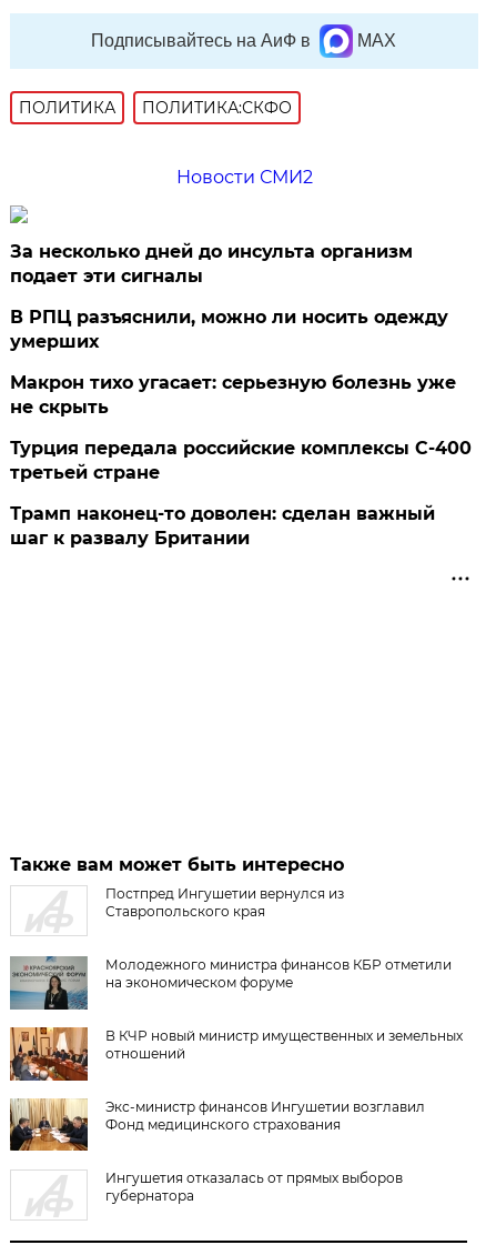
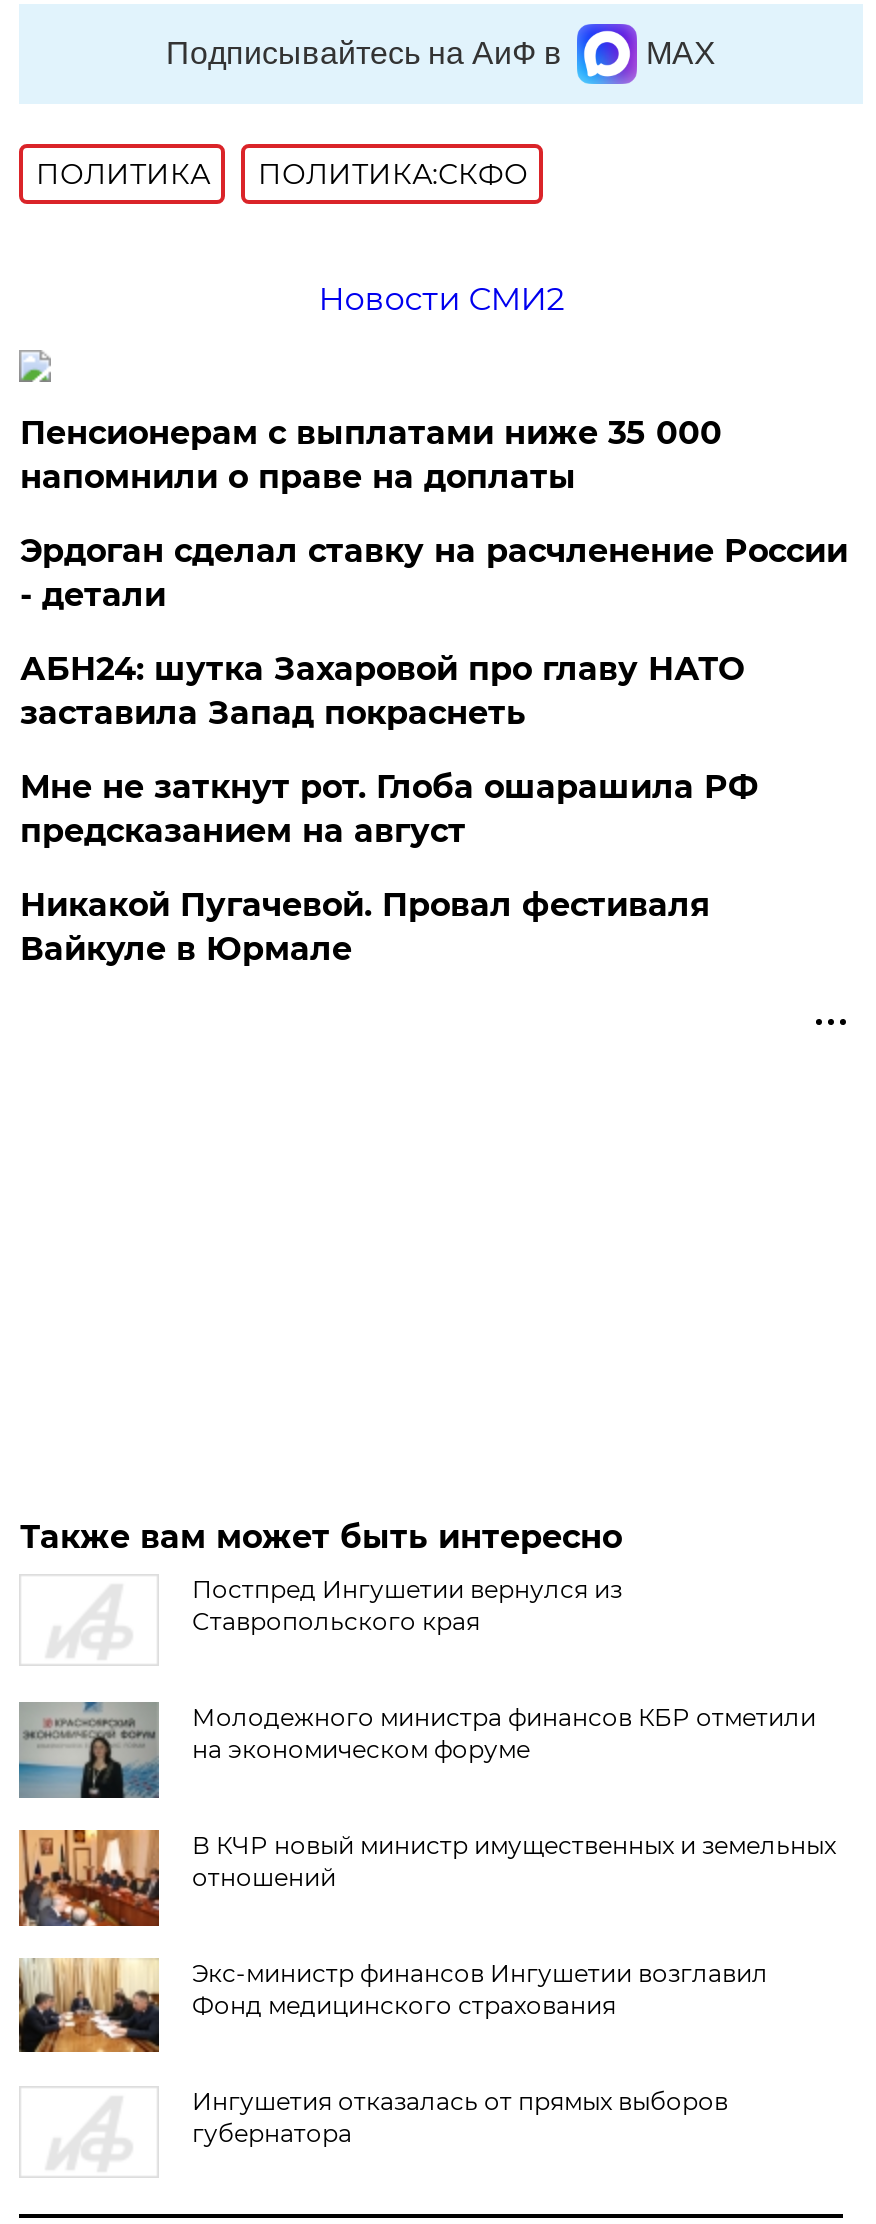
[10,241,413,287] За несколько дней до инсульта организм | подает эти сигналы -> [20,414,722,496] Пенсионерам с выплатами ниже 35 000 | напомнили о праве на доплаты
[10,307,449,352] В РПЦ разъяснили, можно ли носить одежду | умерших -> [20,532,848,614] Эрдоган сделал ставку на расчленение России | - детали
[10,372,456,418] Макрон тихо угасает: серьезную болезнь уже | не скрыть -> [20,650,744,732] АБН24: шутка Захаровой про главу НАТО | заставила Запад покраснеть
[10,438,472,483] Турция передала российские комплексы С-400 | третьей стране -> [20,768,758,850] Мне не заткнут рот. Глоба ошарашила РФ | предсказанием на август
[10,503,435,549] Трамп наконец-то доволен: сделан важный | шаг к развалу Британии -> [20,886,710,968] Никакой Пугачевой. Провал фестиваля | Вайкуле в Юрмале

